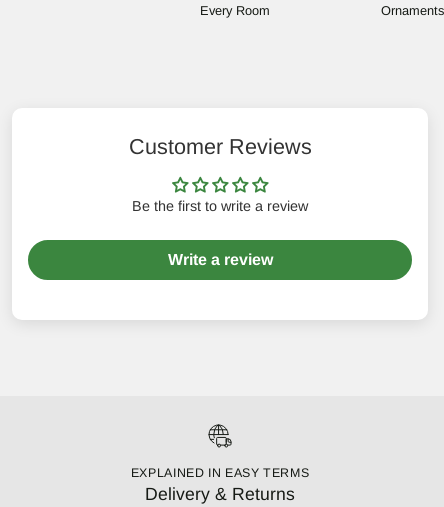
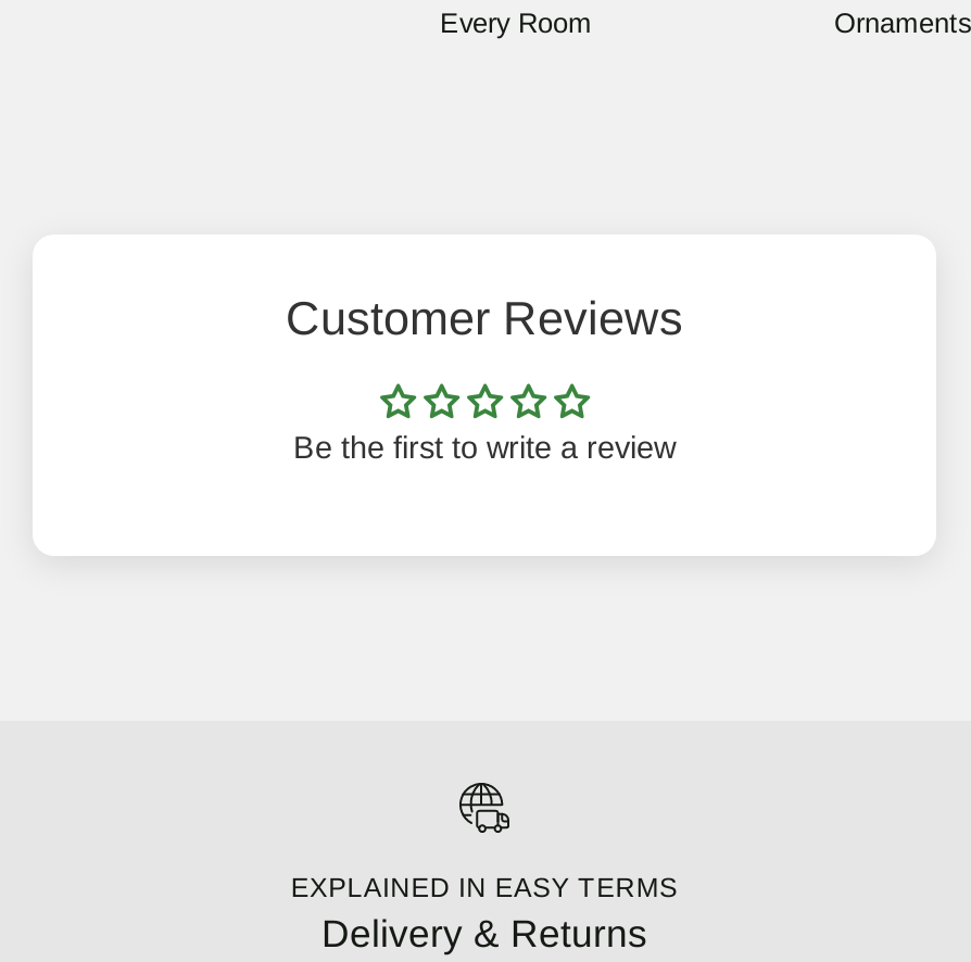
[167,251,272,268] Write a review -> none

